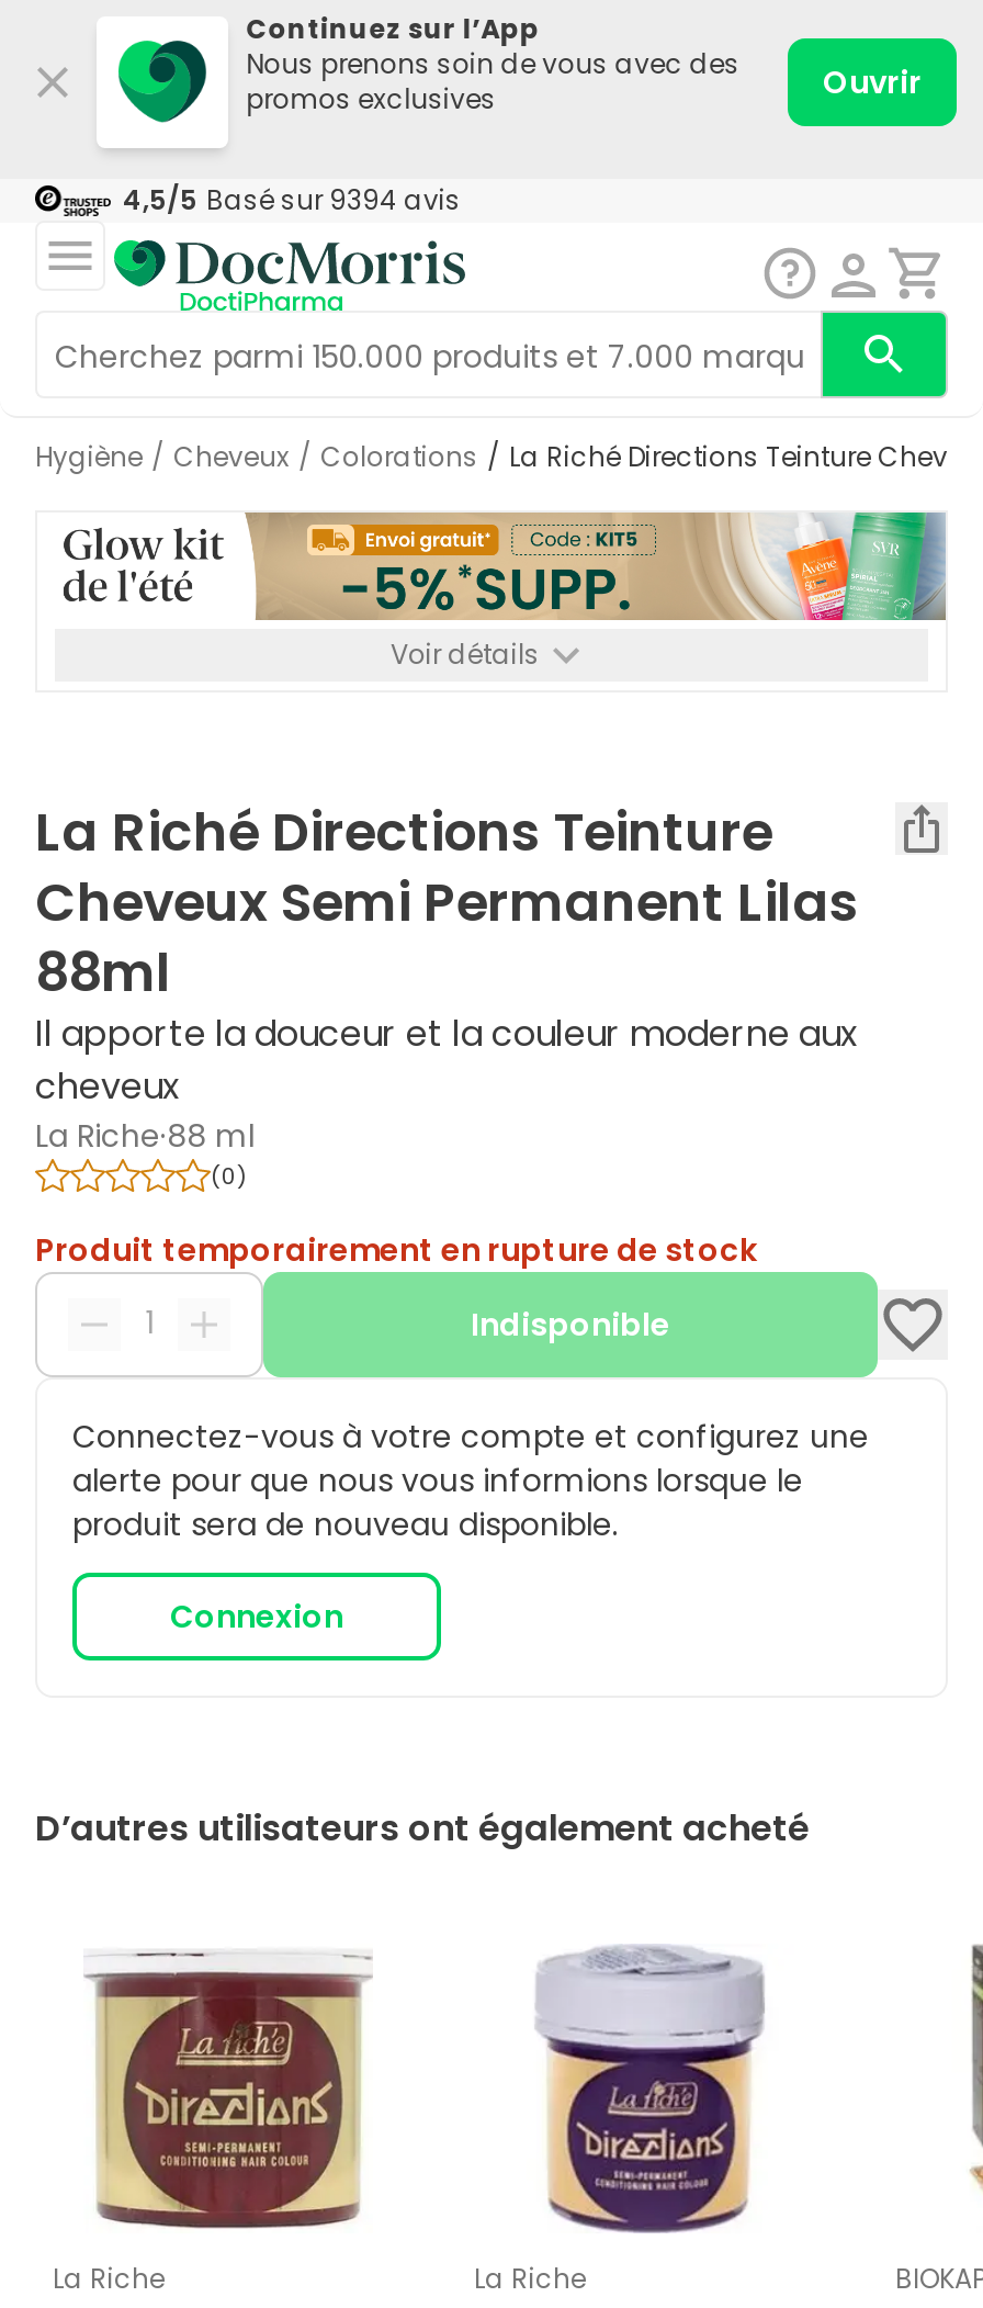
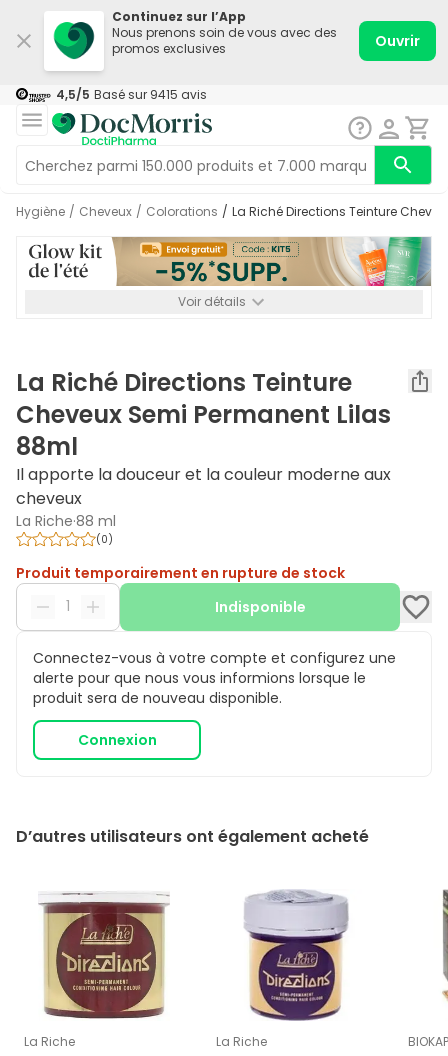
[123,181,461,218] 4,5/5 Basé sur 9394 avis -> [56,86,207,103] 4,5/5 Basé sur 9415 avis

